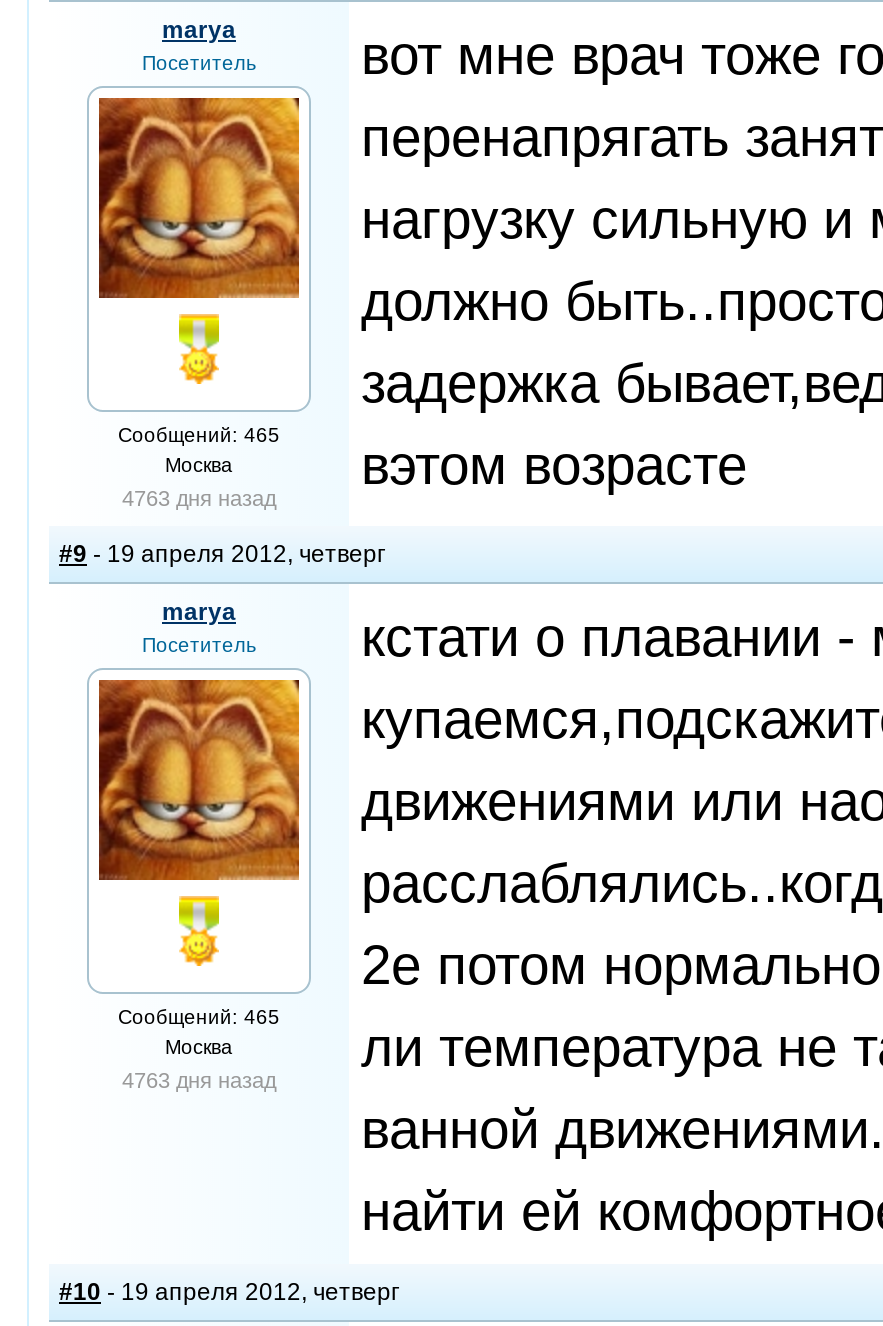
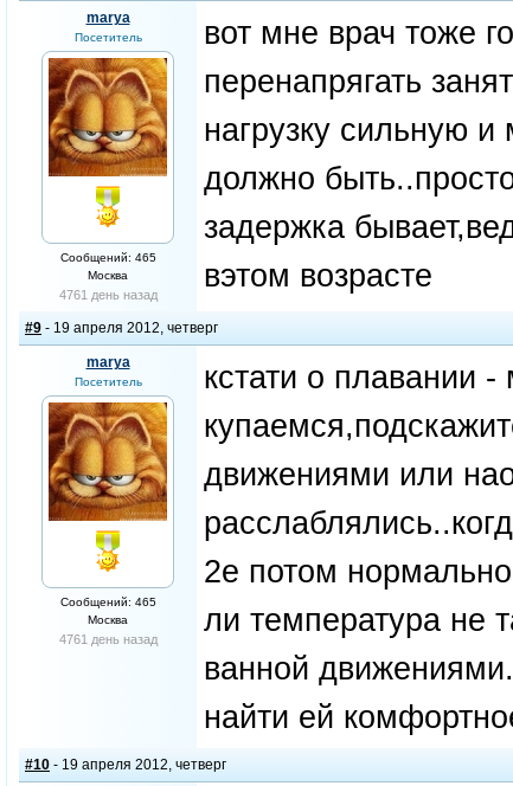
[122,486,276,510] 4763 дня назад -> [59,288,157,302] 4761 день назад
[122,1068,276,1092] 4763 дня назад -> [59,632,157,646] 4761 день назад

